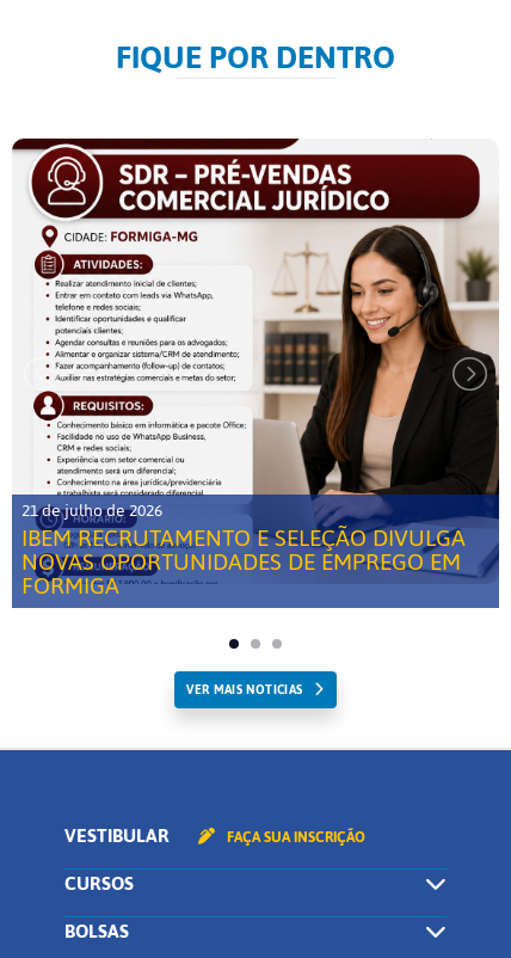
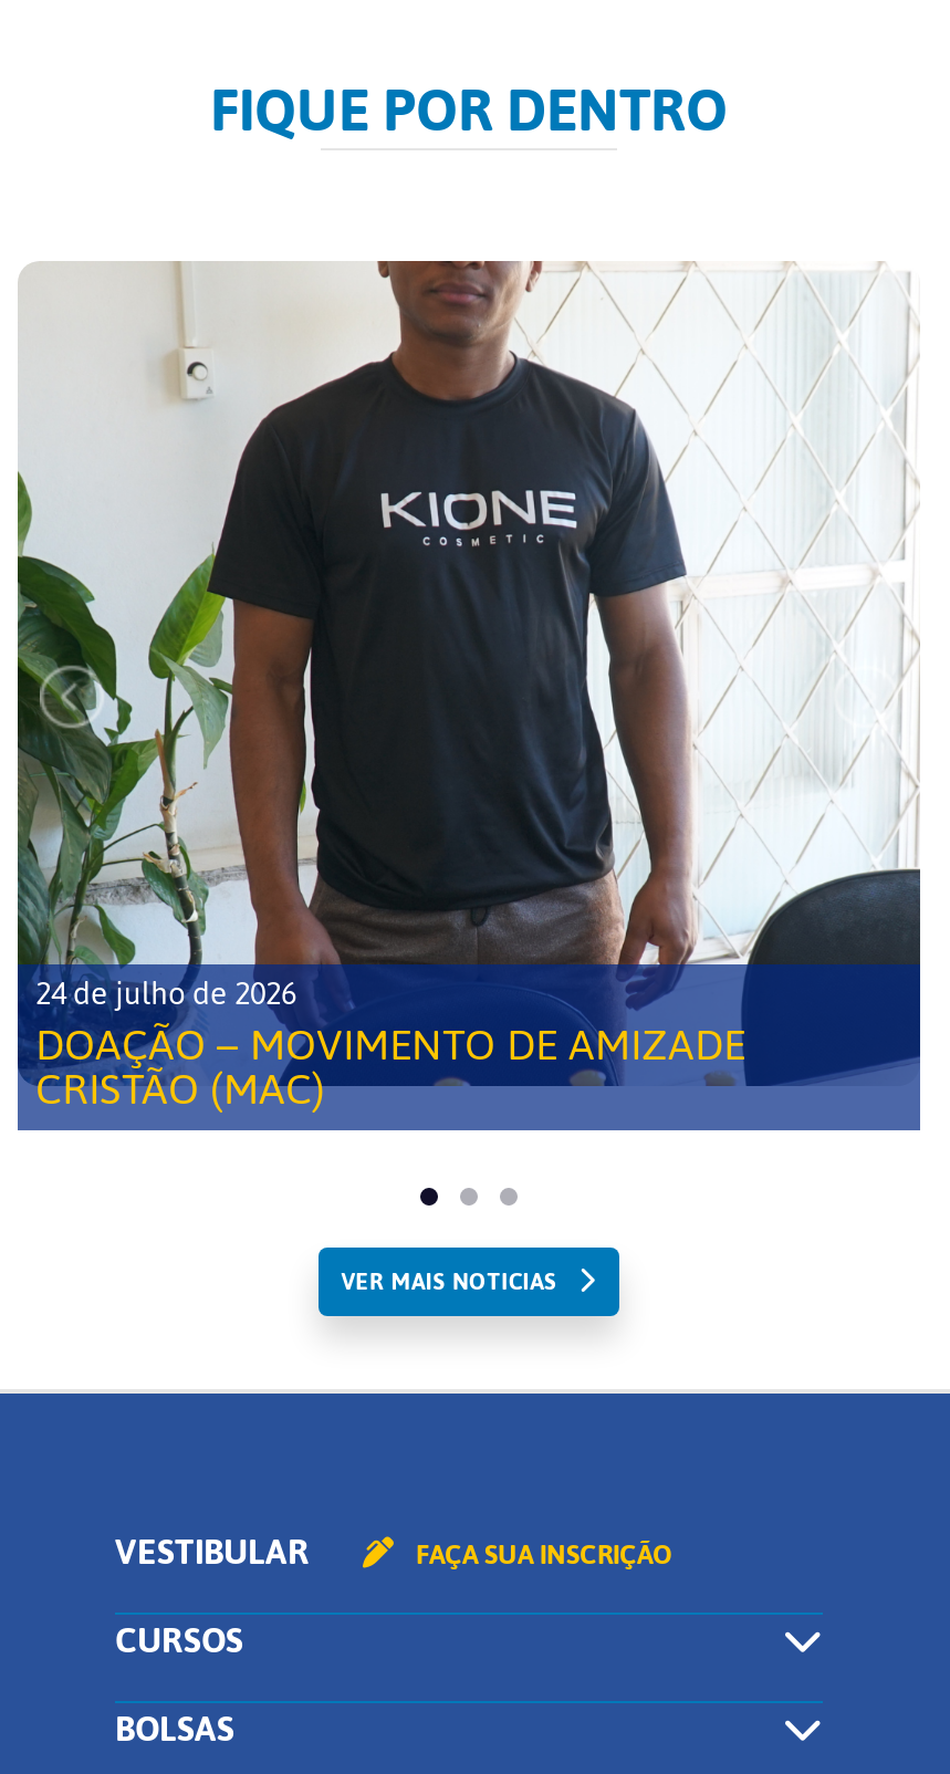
[12,137,500,608] [image] | 21 de julho de 2026 | IBEM RECRUTAMENTO E SELEÇÃO DIVULGA | NOVAS OPORTUNIDADES DE EMPREGO EM | FORMIGA -> [15,259,920,1130] [image] | 24 de julho de 2026 | DOAÇÃO – MOVIMENTO DE AMIZADE | CRISTÃO (MAC)

